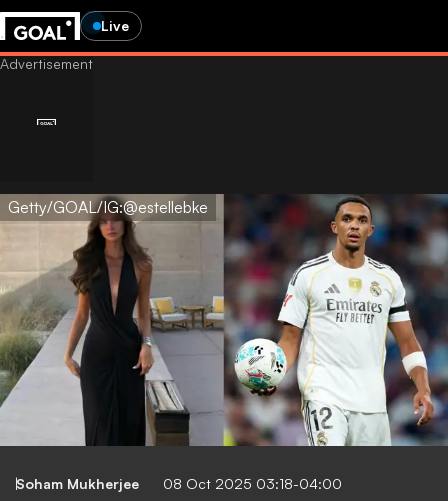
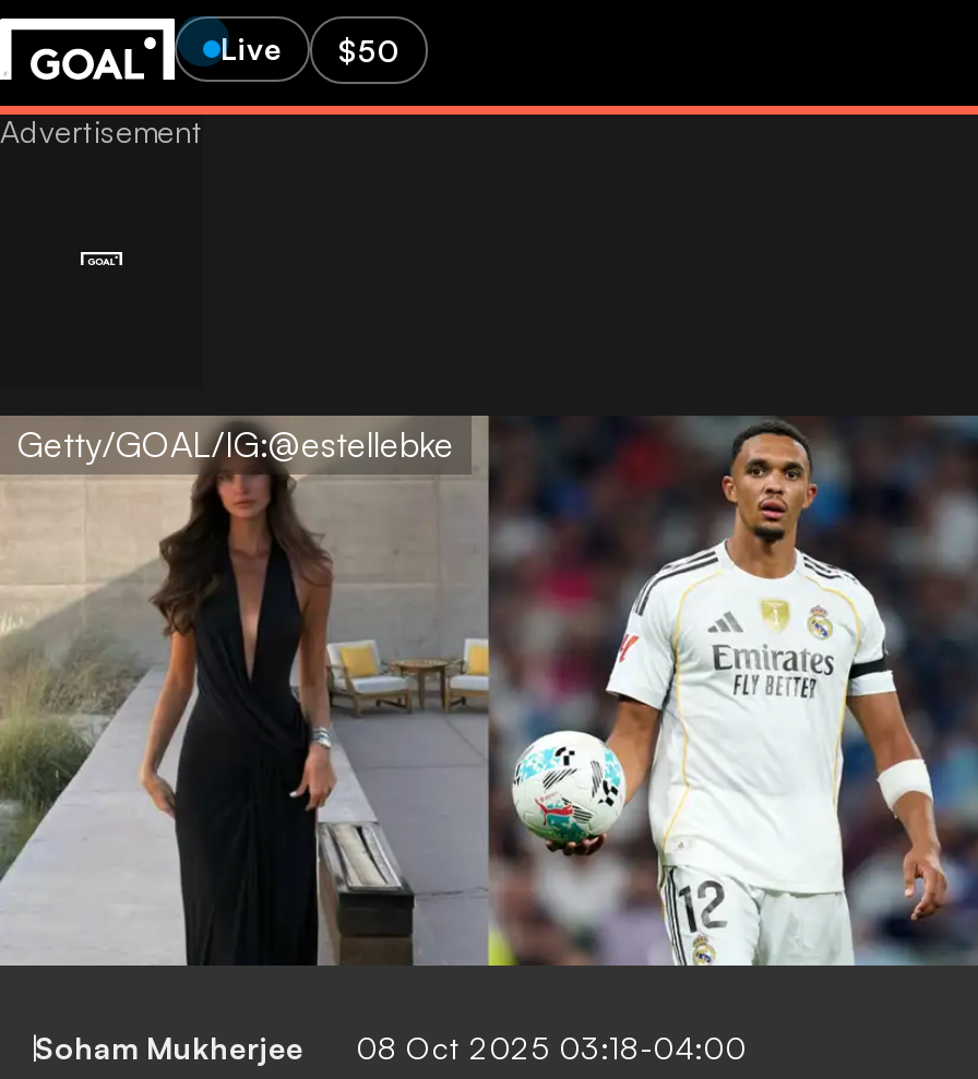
none -> [338,31,399,68] $50

